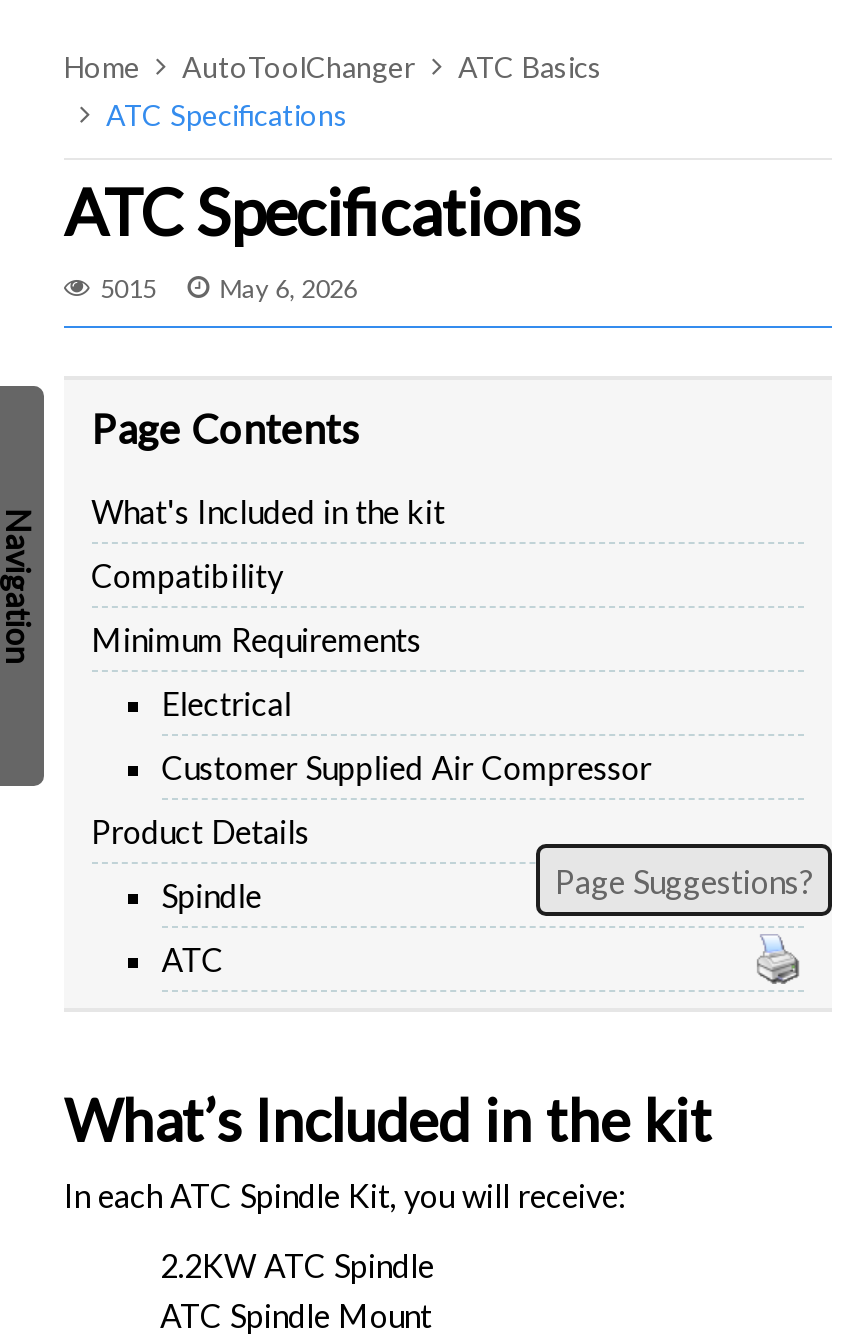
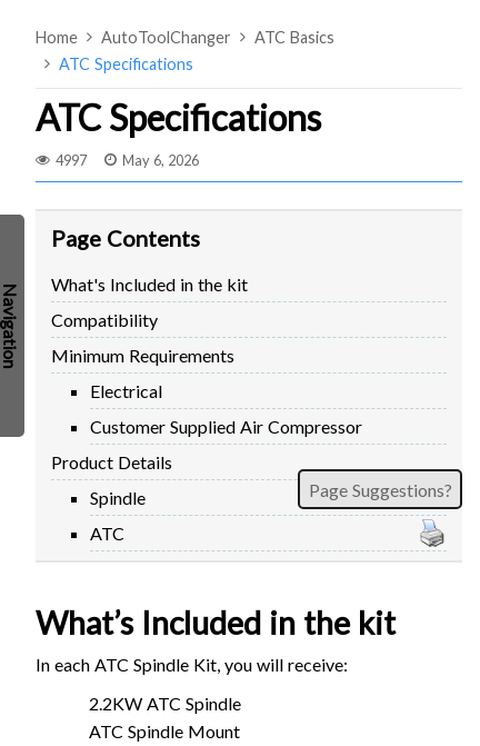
[100,272,156,304] 5015 -> [56,151,87,169] 4997

